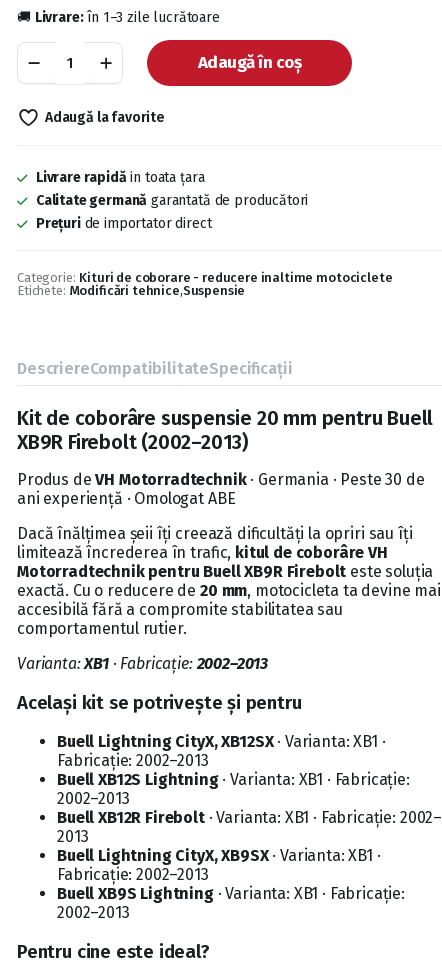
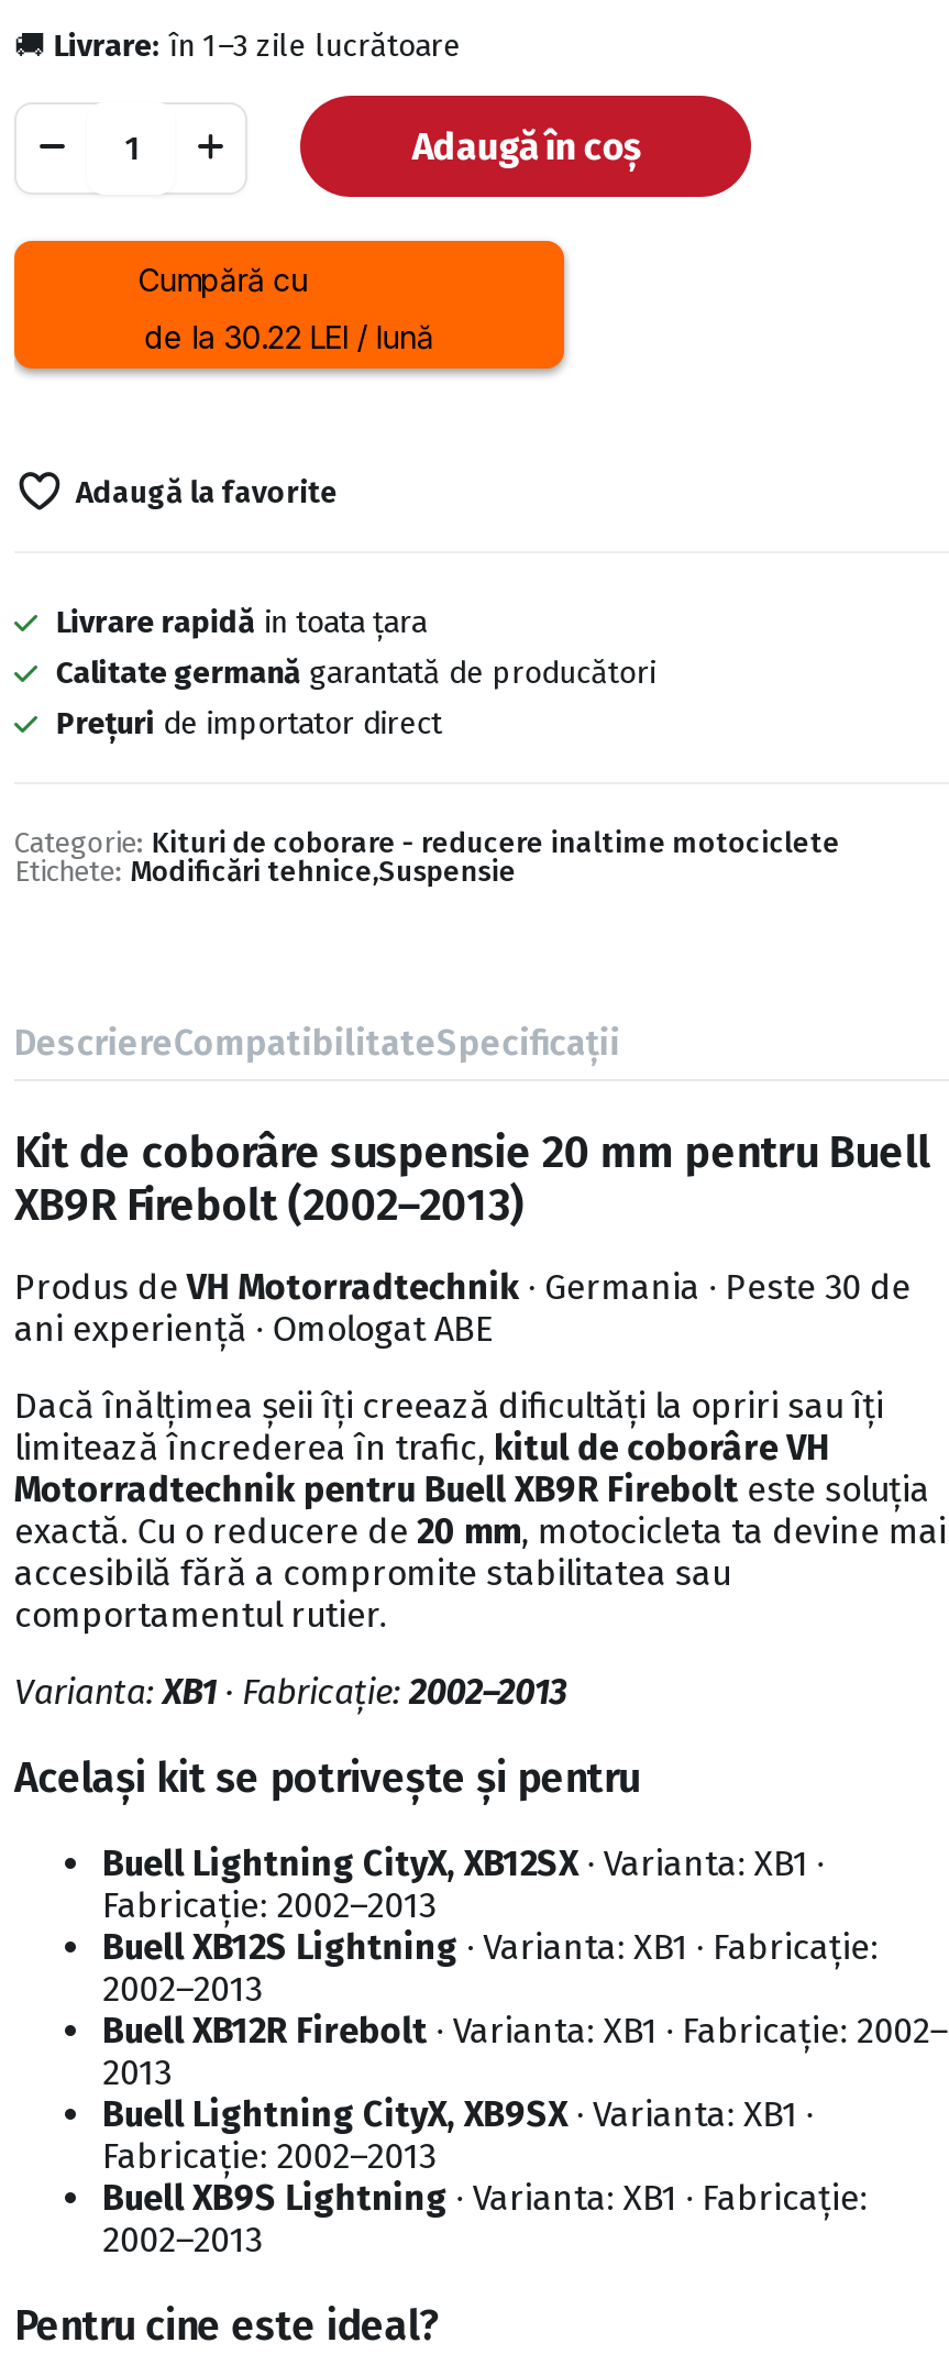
none -> [12,239,569,375] [image] | Cumpără cu | de la 30.22 LEI / lună

